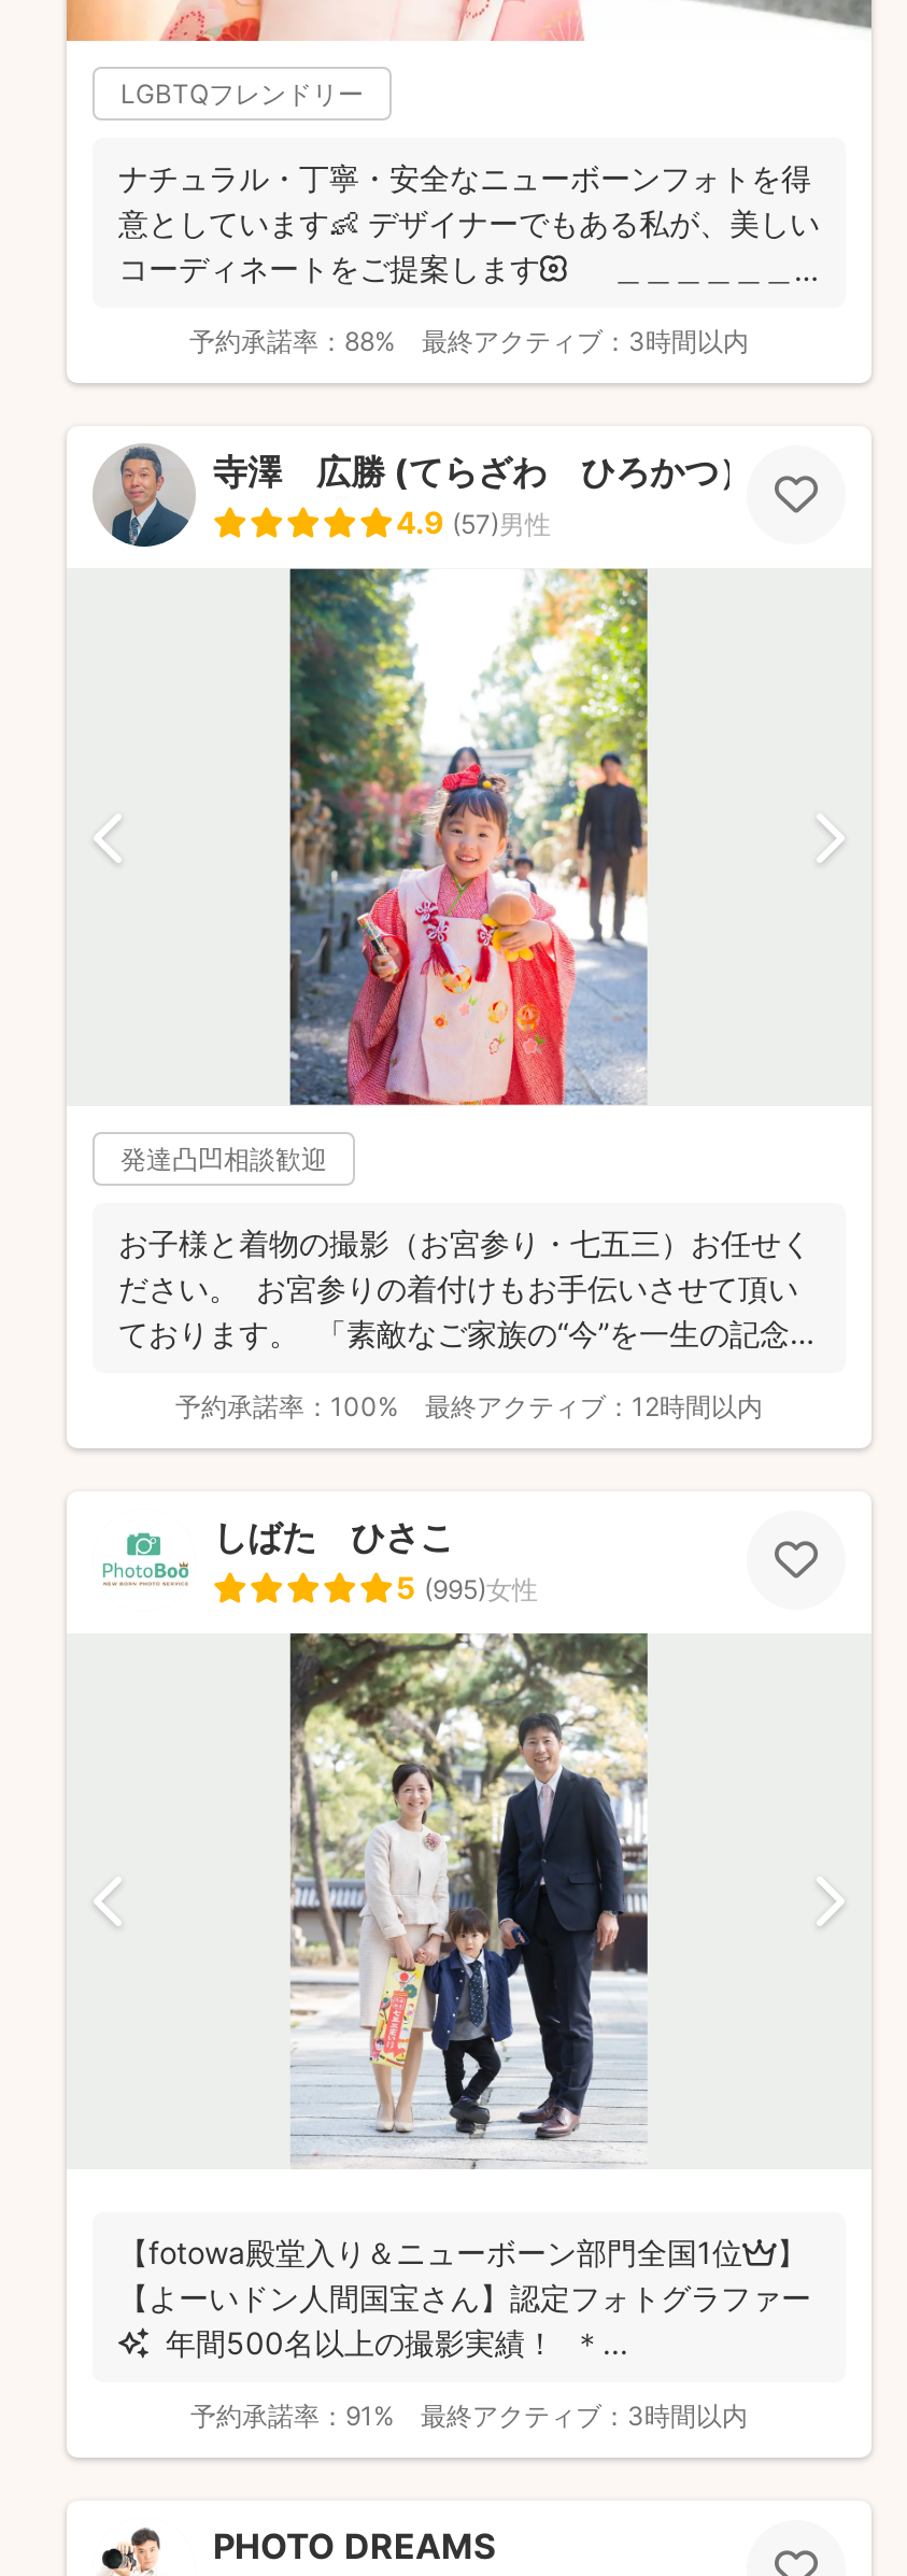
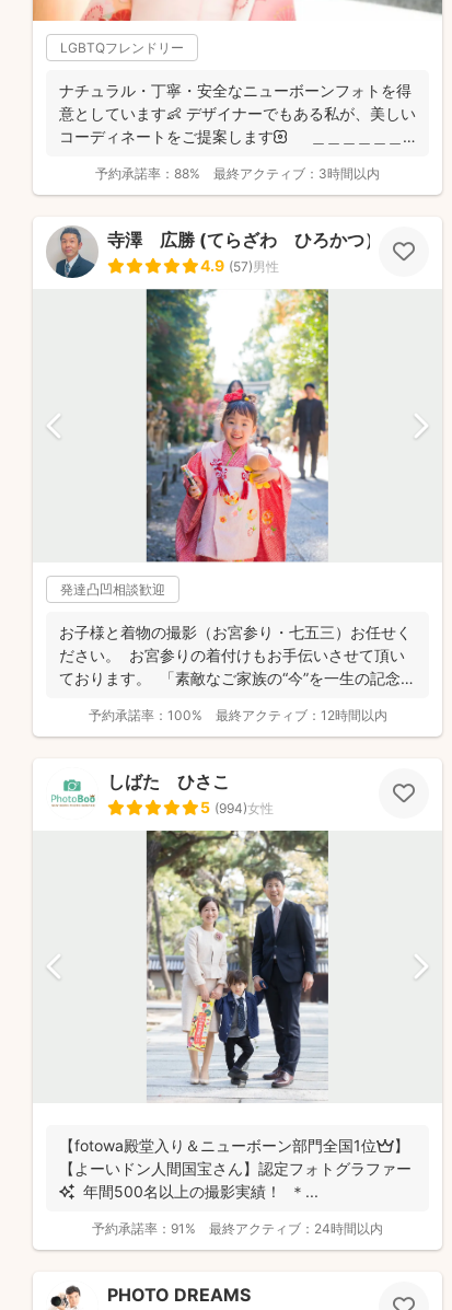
[396,1568,538,1605] 5 (995)女性 -> [200,797,274,816] 5 (994)女性
[421,2400,748,2432] 最終アクティブ：3時間以内 -> [209,1220,383,1237] 最終アクティブ：24時間以内

